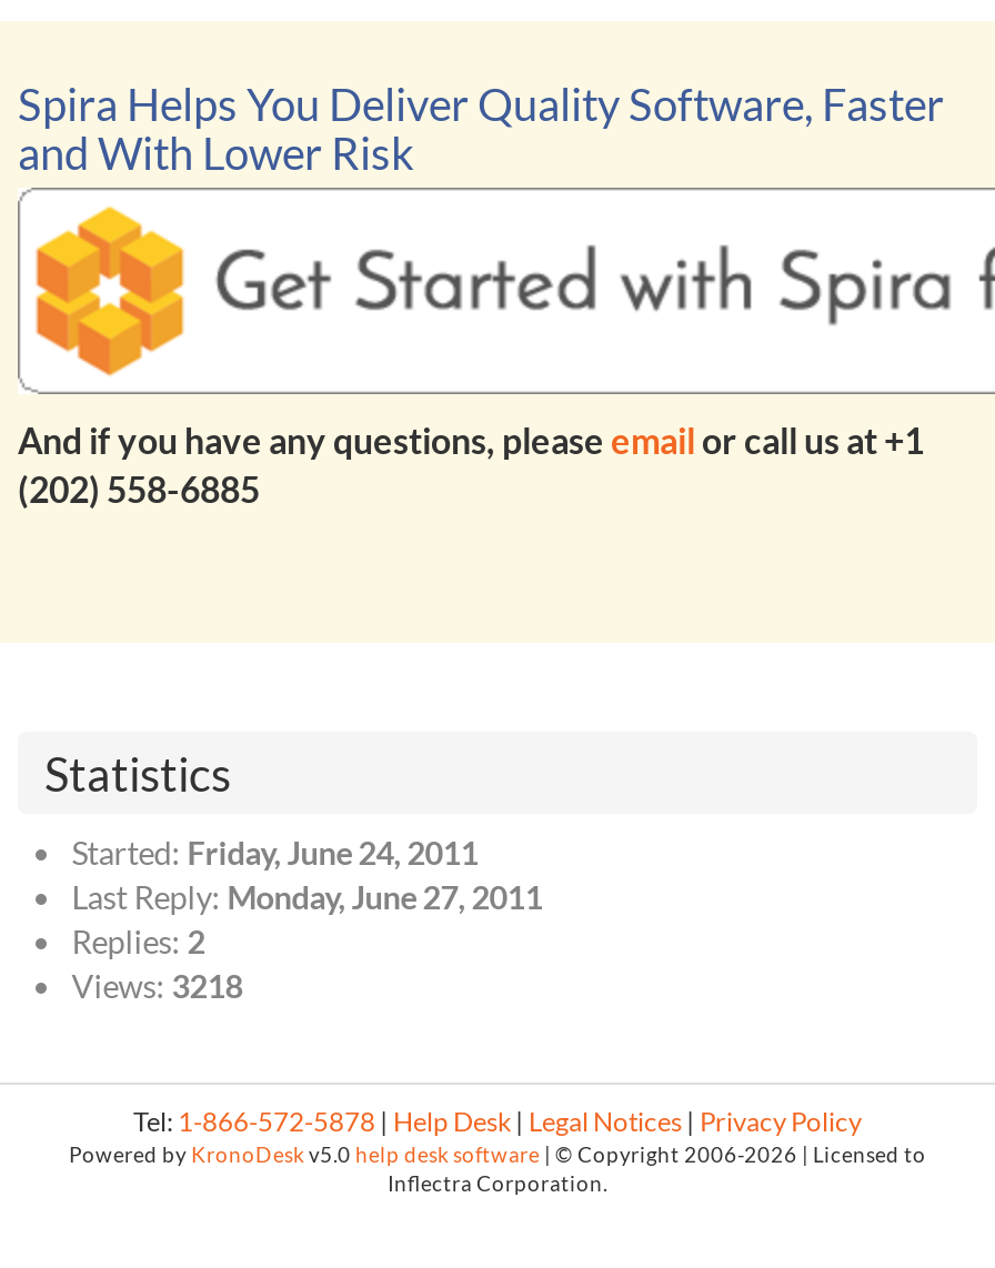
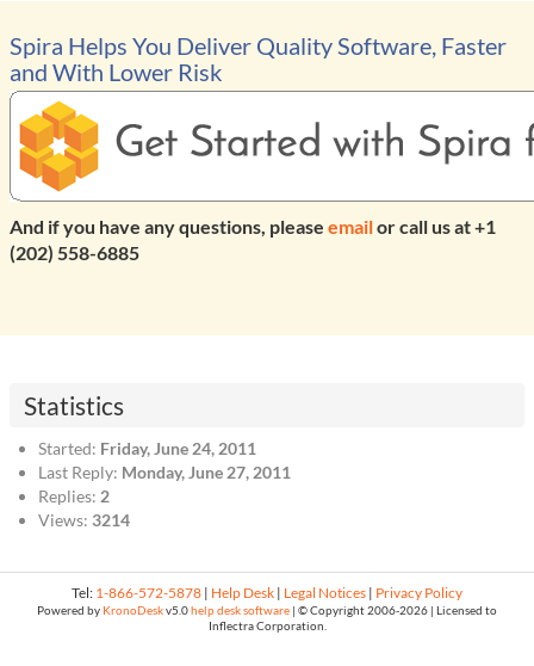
[72,967,243,1005] Views: 3218 -> [38,510,130,530] Views: 3214

